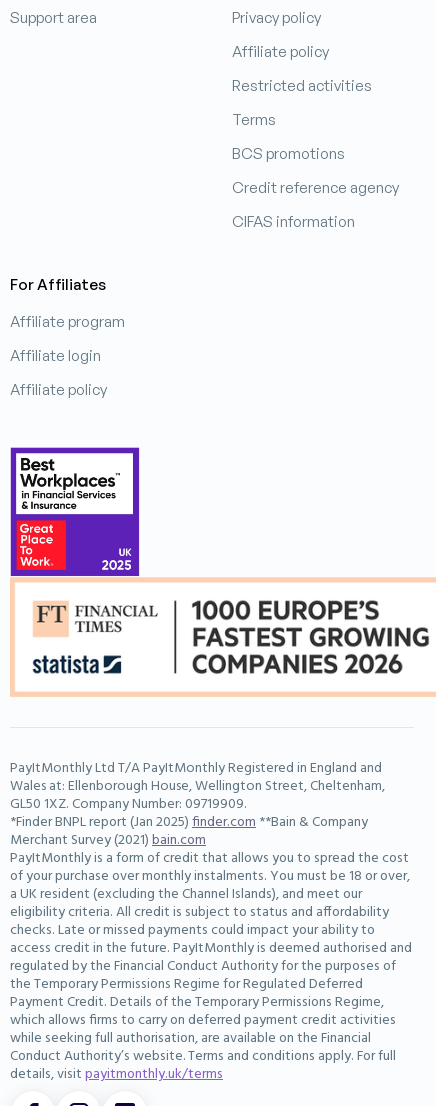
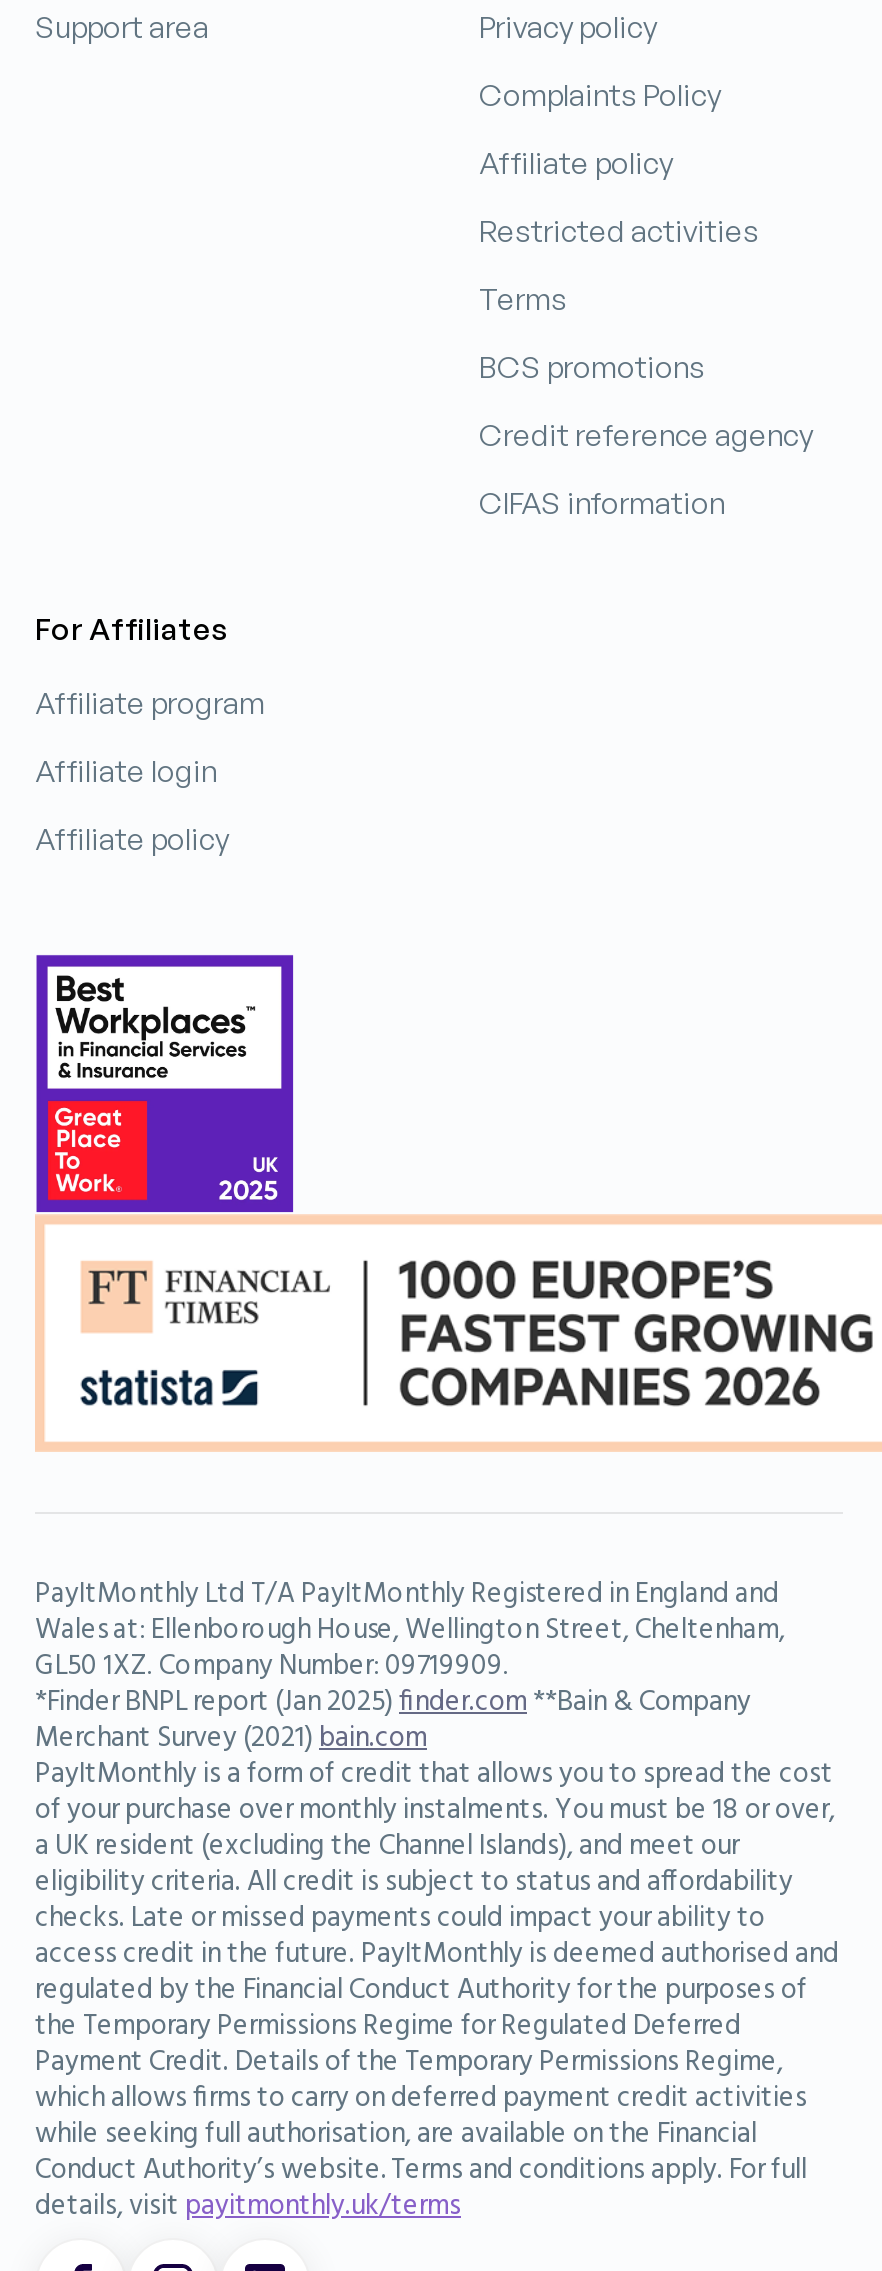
none -> [479,77,721,115] Complaints Policy

